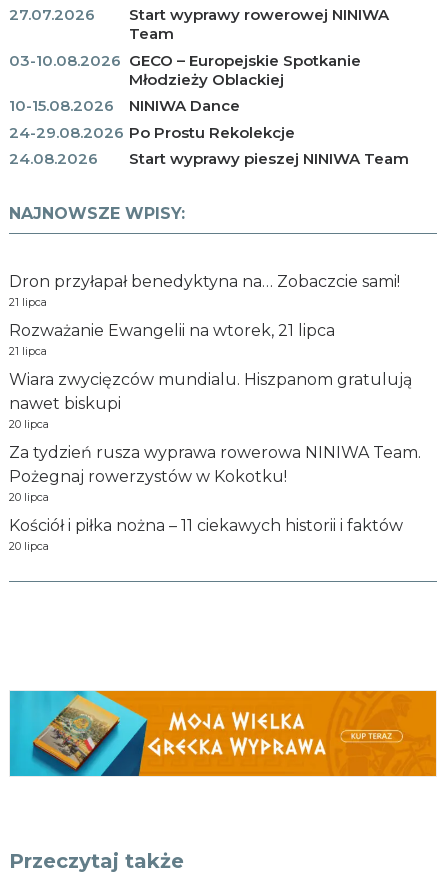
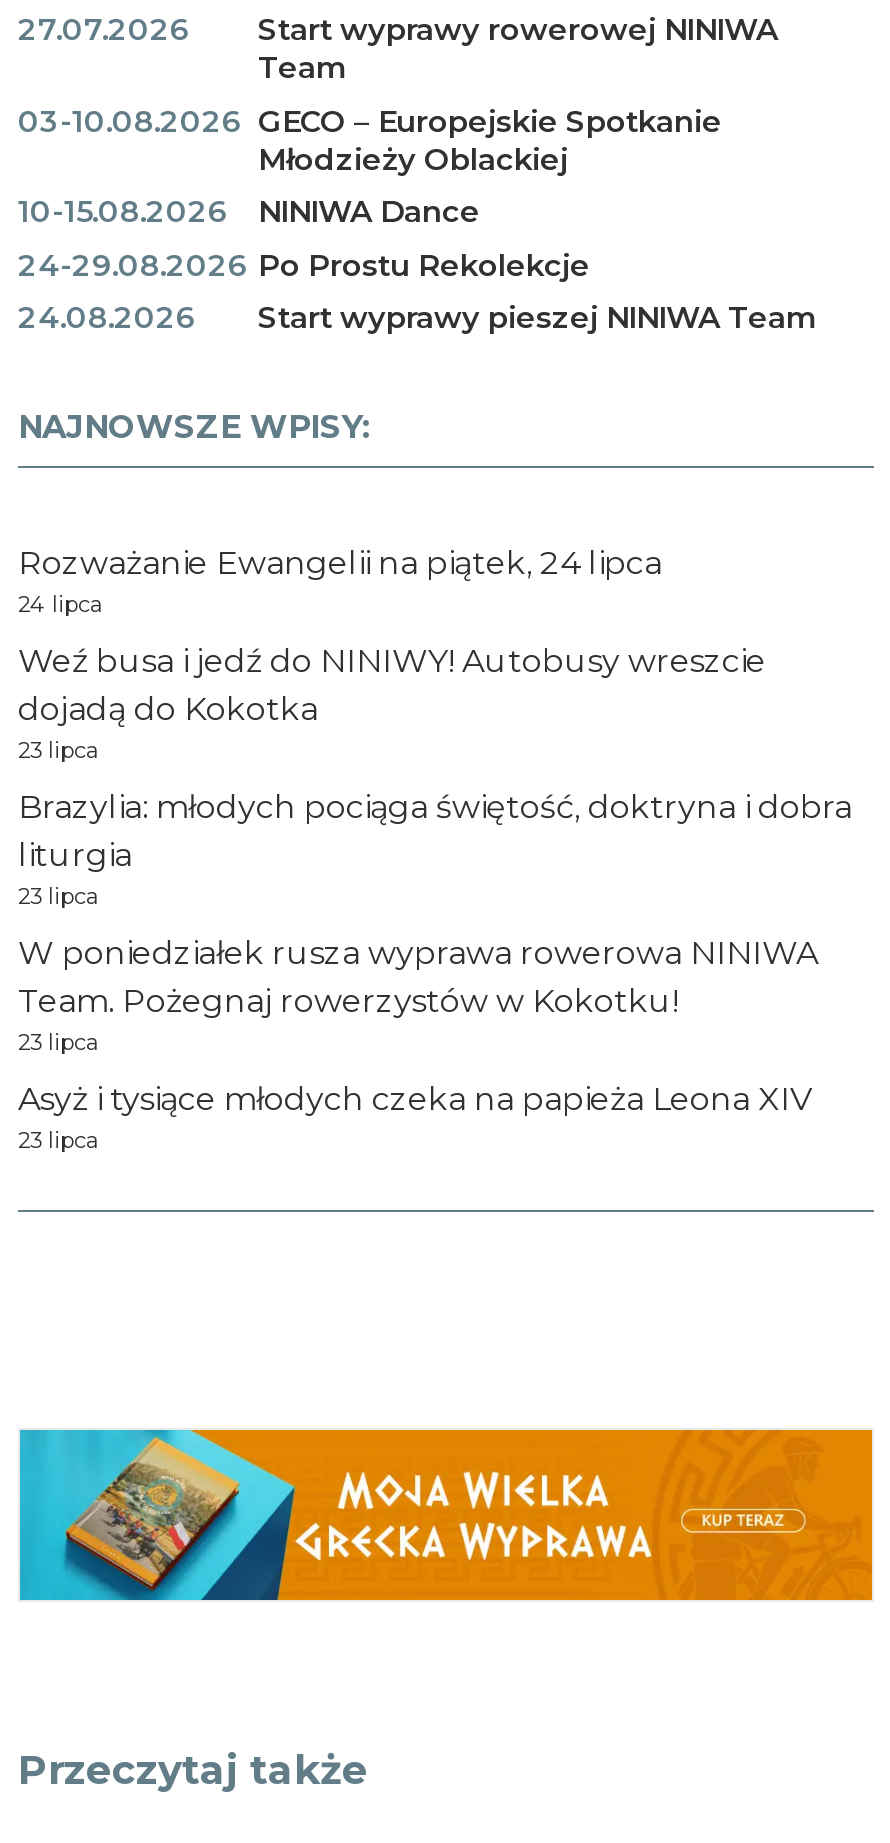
[9,272,400,309] Dron przyłapał benedyktyna na… Zobaczcie sami! | 21 lipca -> [18,544,662,618] Rozważanie Ewangelii na piątek, 24 lipca | 24 lipca
[9,321,335,358] Rozważanie Ewangelii na wtorek, 21 lipca | 21 lipca -> [18,642,766,764] Weź busa i jedź do NINIWY! Autobusy wreszcie | dojadą do Kokotka | 23 lipca
[9,370,412,431] Wiara zwycięzców mundialu. Hiszpanom gratulują | nawet biskupi | 20 lipca -> [18,788,852,910] Brazylia: młodych pociąga świętość, doktryna i dobra | liturgia | 23 lipca
[9,443,421,504] Za tydzień rusza wyprawa rowerowa NINIWA Team. | Pożegnaj rowerzystów w Kokotku! | 20 lipca -> [18,934,818,1056] W poniedziałek rusza wyprawa rowerowa NINIWA | Team. Pożegnaj rowerzystów w Kokotku! | 23 lipca
[9,516,403,553] Kościół i piłka nożna – 11 ciekawych historii i faktów | 20 lipca -> [18,1080,812,1154] Asyż i tysiące młodych czeka na papieża Leona XIV | 23 lipca

